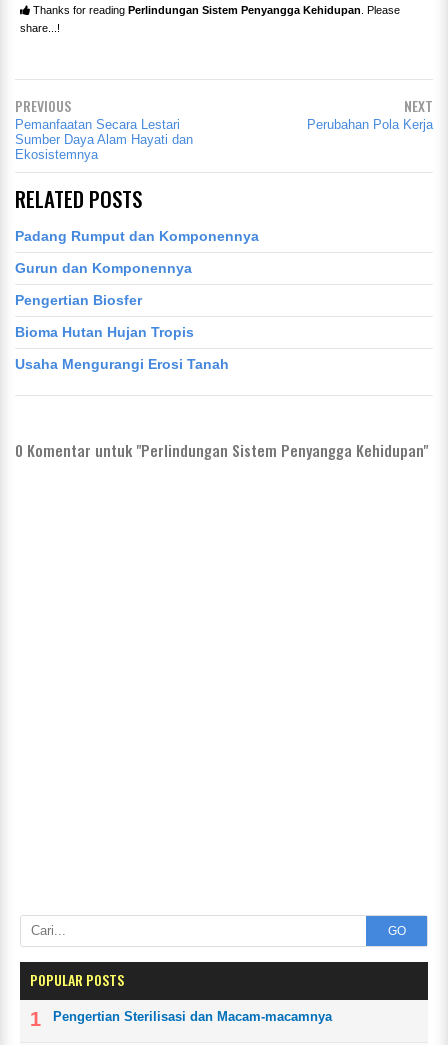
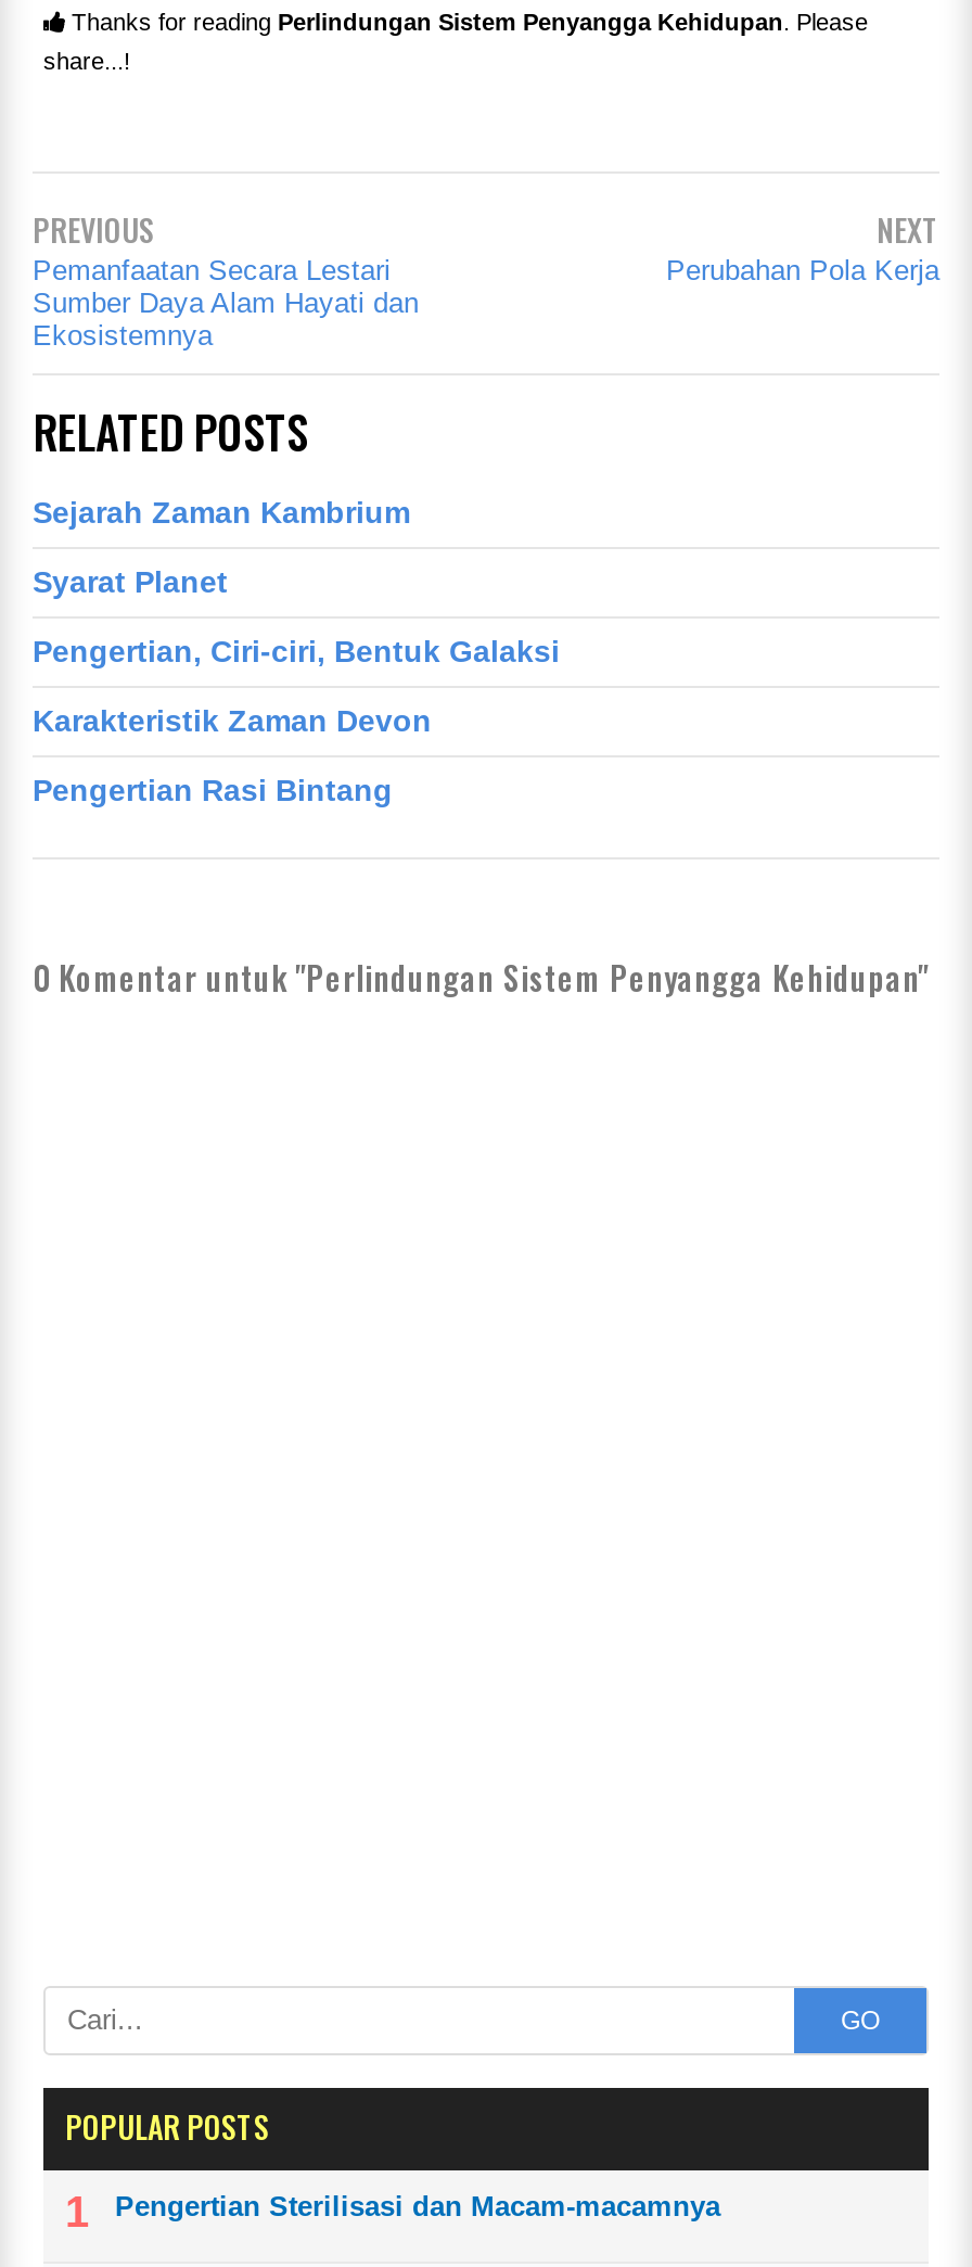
[15,228,259,244] Padang Rumput dan Komponennya -> [33,494,410,529] Sejarah Zaman Kambrium
[15,260,192,276] Gurun dan Komponennya -> [33,563,228,598] Syarat Planet
[15,292,142,308] Pengertian Biosfer -> [33,633,560,668] Pengertian, Ciri-ciri, Bentuk Galaksi
[15,324,194,340] Bioma Hutan Hujan Tropis -> [33,702,432,737] Karakteristik Zaman Devon
[15,356,229,372] Usaha Mengurangi Erosi Tanah -> [33,772,393,807] Pengertian Rasi Bintang

